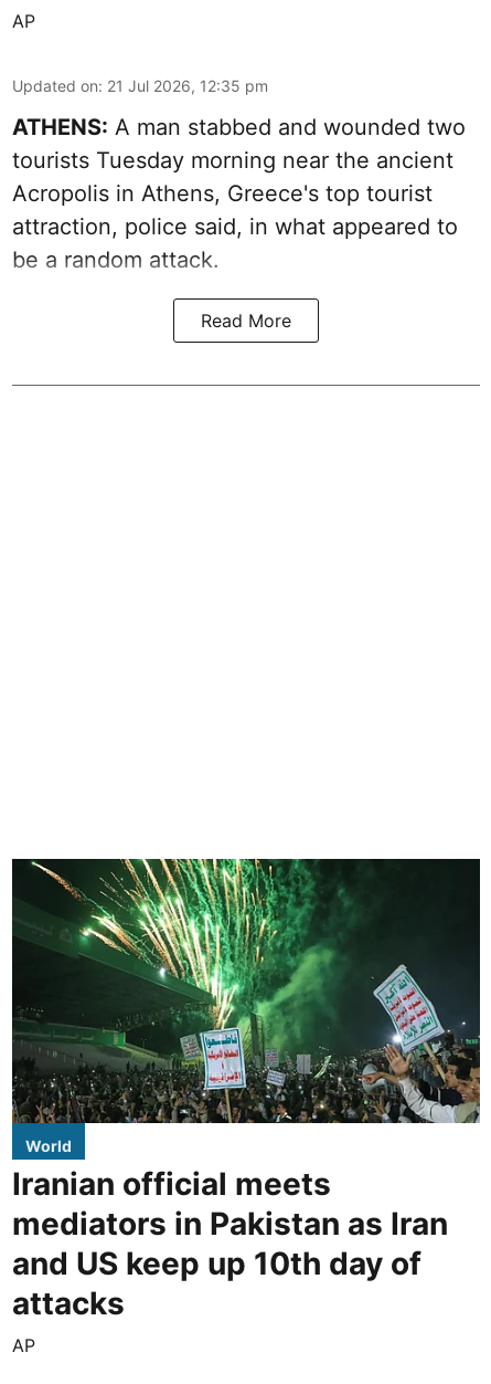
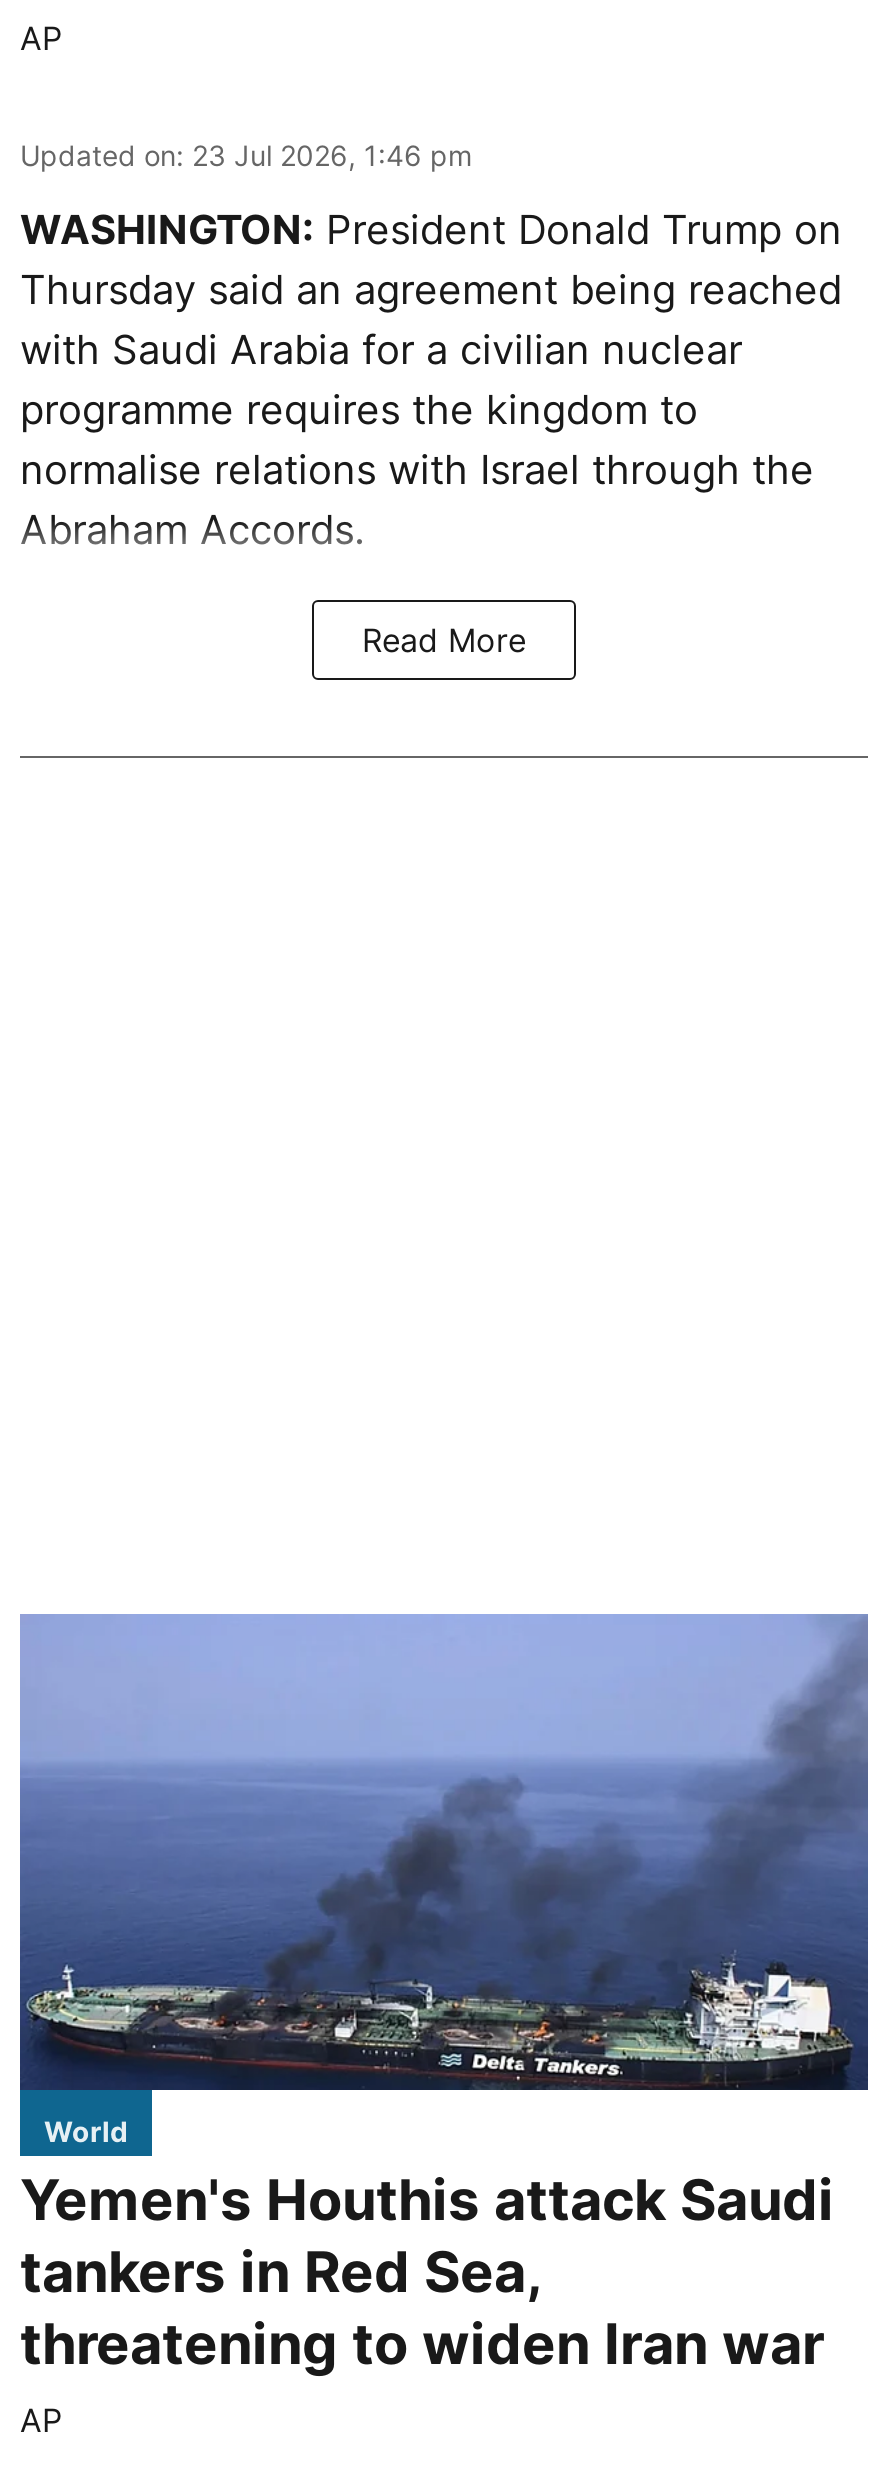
[12,76,268,95] Updated on: 21 Jul 2026, 12:35 pm -> [20,137,472,171] Updated on: 23 Jul 2026, 1:46 pm
[12,114,466,273] ATHENS: A man stabbed and wounded two | tourists Tuesday morning near the ancient | Acropolis in Athens, Greece's top tourist | attraction, police said, in what appeared to | be a random attack. -> [20,205,842,553] WASHINGTON: President Donald Trump on | Thursday said an agreement being reached | with Saudi Arabia for a civilian nuclear | programme requires the kingdom to | normalise relations with Israel through the | Abraham Accords.
moved [25,310,291,1155] -> [44,619,526,2148]: Read More | World
[11,858,481,1322] [image] | Iranian official meets | mediators in Pakistan as Iran | and US keep up 10th day of | attacks -> [18,1613,870,2378] [image] | Yemen's Houthis attack Saudi | tankers in Red Sea, | threatening to widen Iran war

